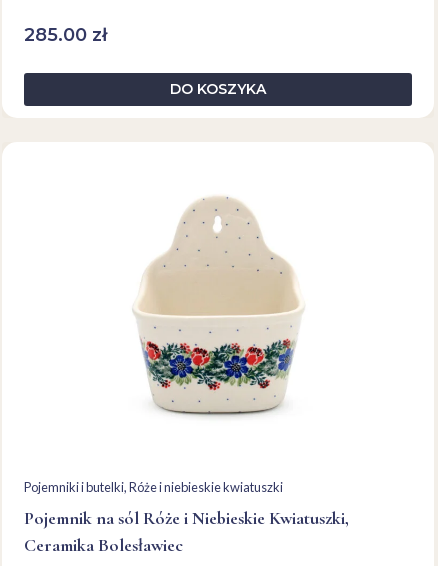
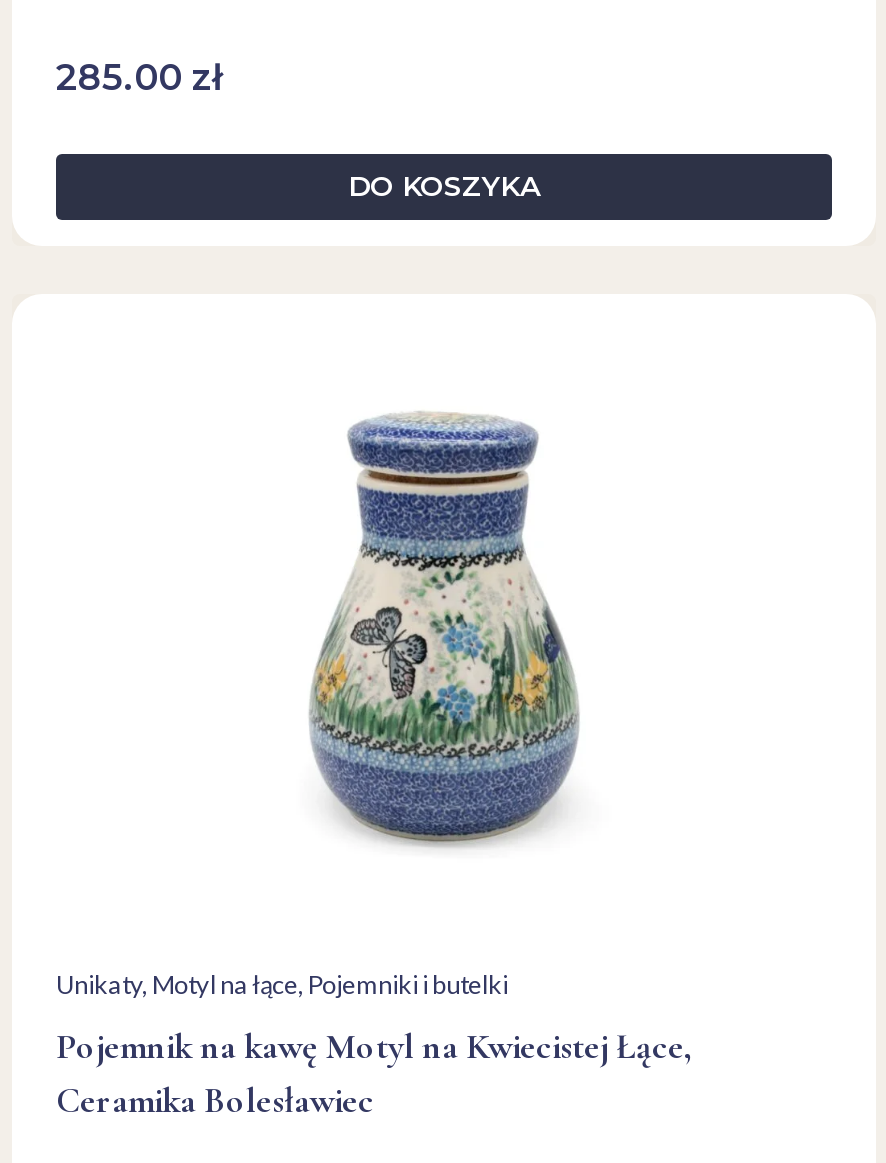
[133,196,304,418] [image] -> [276,403,612,847] [image]
[24,479,283,495] Pojemniki i butelki, Róże i niebieskie kwiatuszki -> [56,968,508,1000] Unikaty, Motyl na łące, Pojemniki i butelki
[24,507,349,529] Pojemnik na sól Róże i Niebieskie Kwiatuszki, -> [56,1024,692,1068] Pojemnik na kawę Motyl na Kwiecistej Łące,

